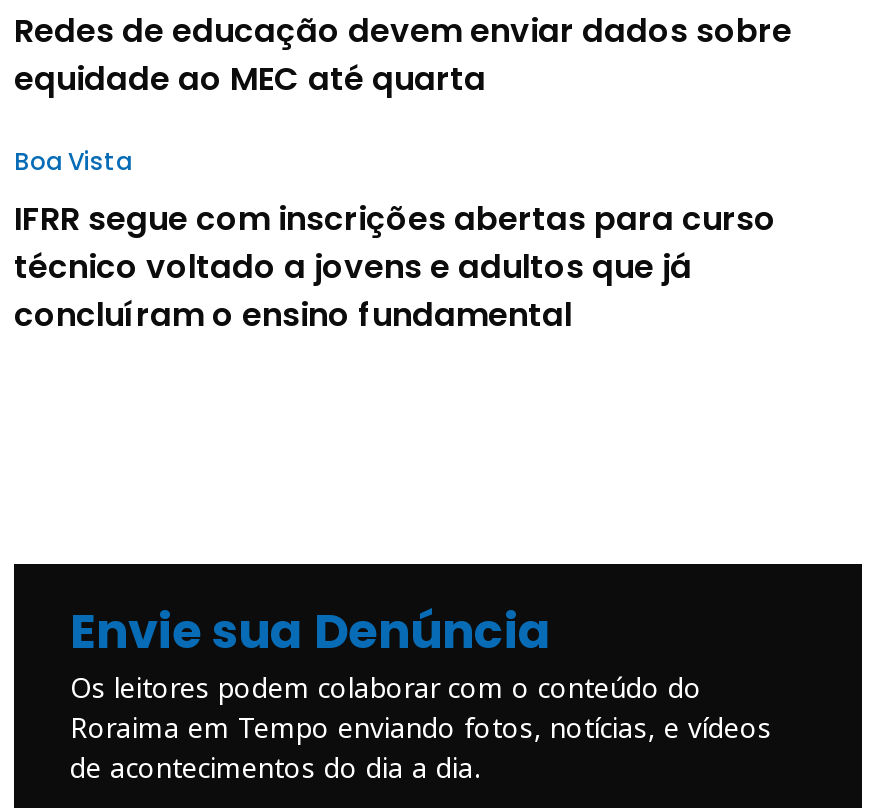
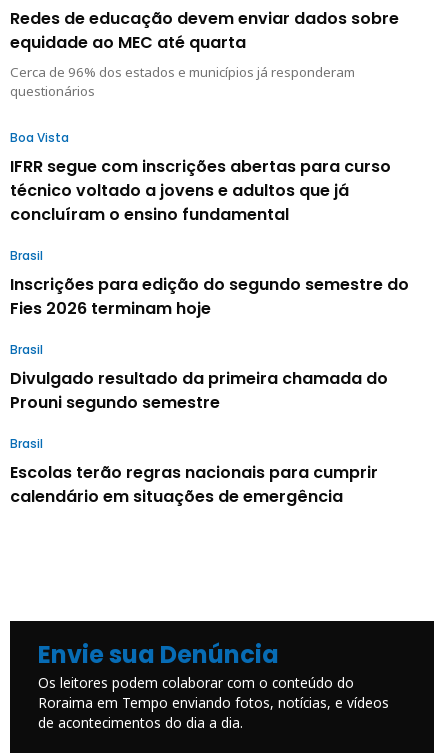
none -> [10,63,355,100] Cerca de 96% dos estados e municípios já responderam | questionários
none -> [10,247,409,508] Brasil | Inscrições para edição do segundo semestre do | Fies 2026 terminam hoje | Brasil | Divulgado resultado da primeira chamada do | Prouni segundo semestre | Brasil | Escolas terão regras nacionais para cumprir | calendário em situações de emergência

